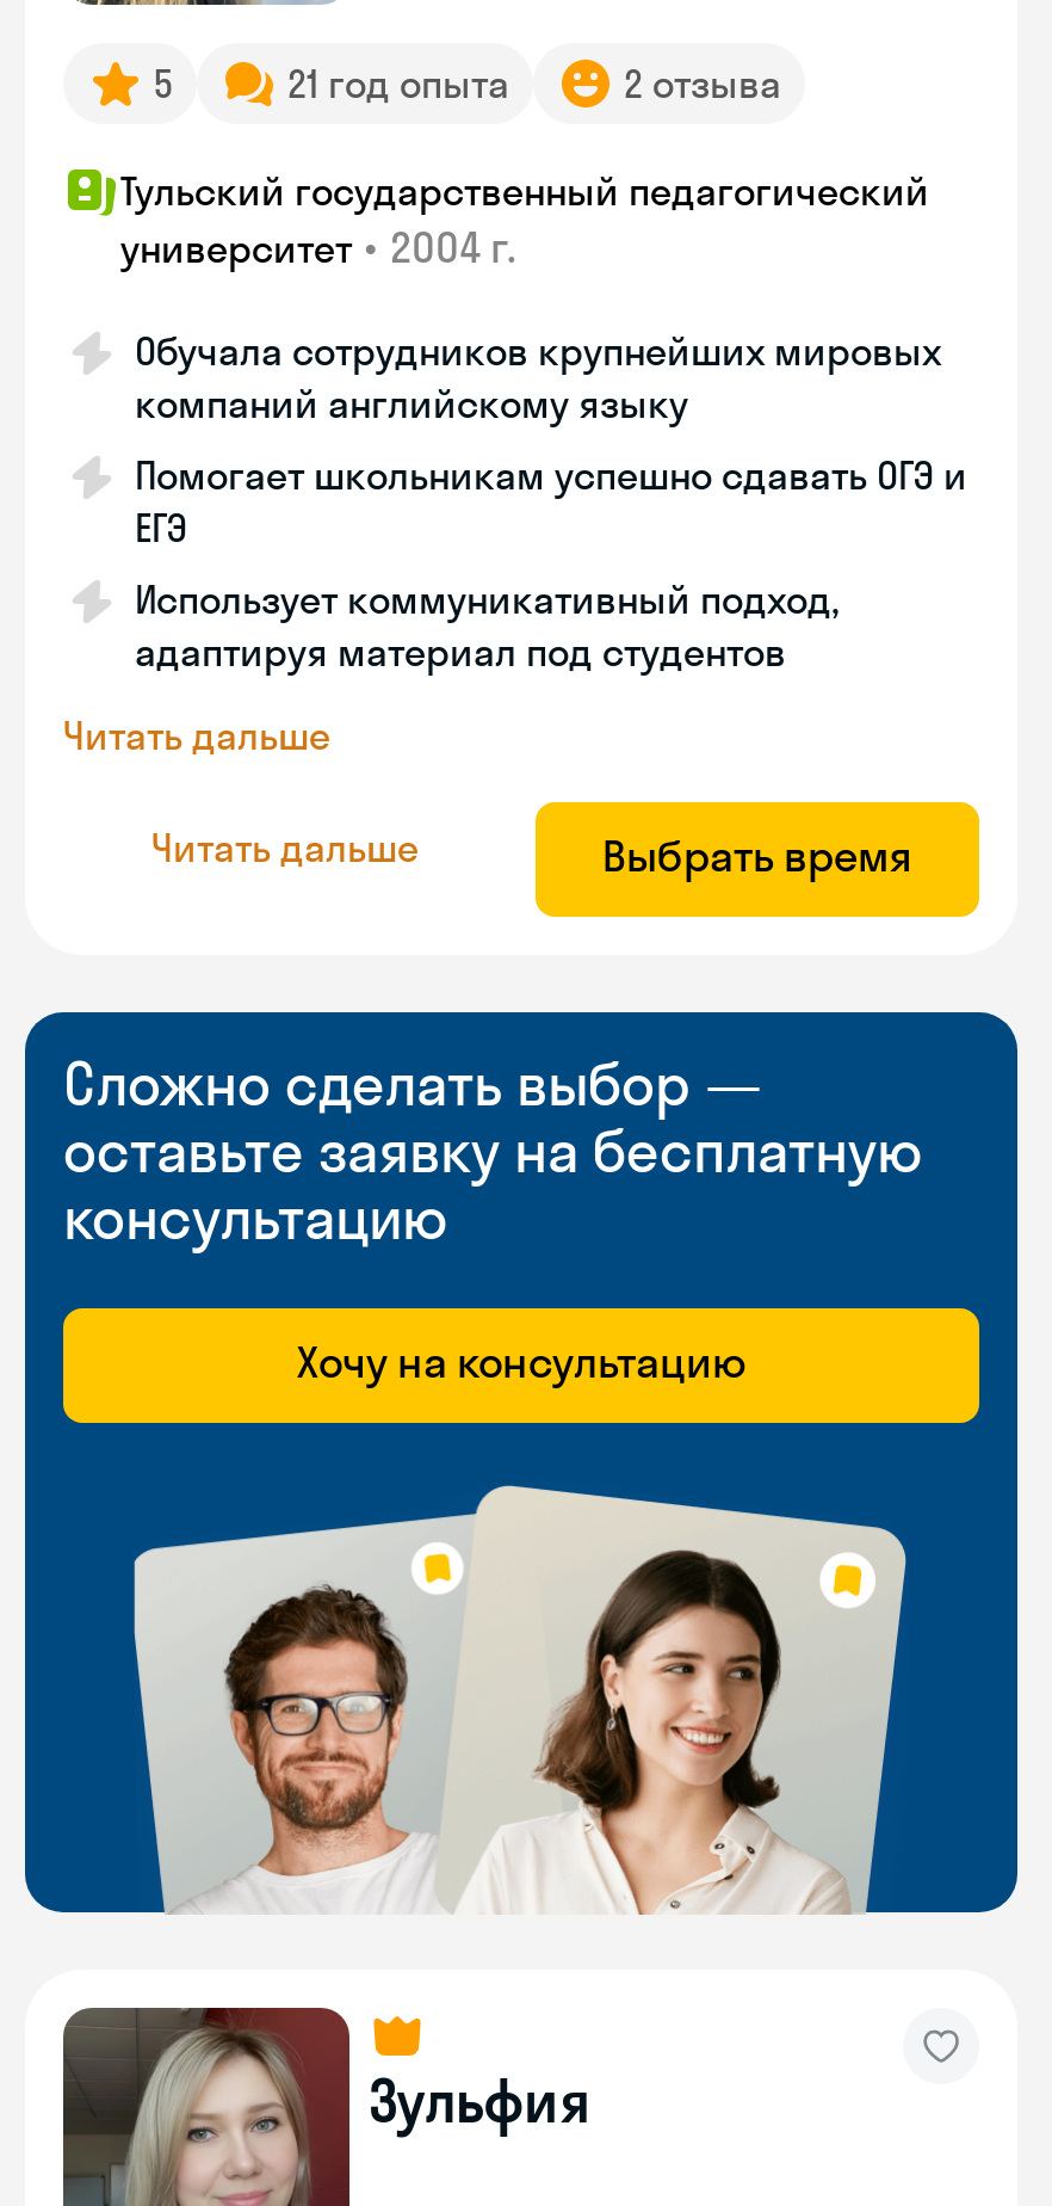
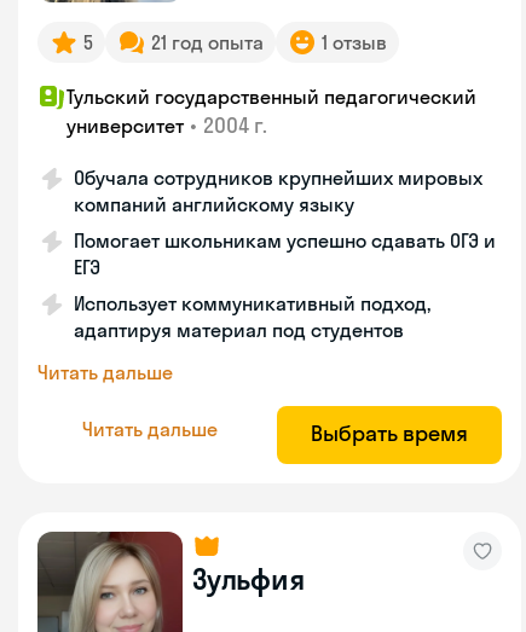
[624,60,781,107] 2 отзыва -> [322,30,387,54] 1 отзыв
[23,1010,1020,1917] [image] | Сложно сделать выбор — | оставьте заявку на бесплатную | консультацию | Хочу на консультацию -> none

